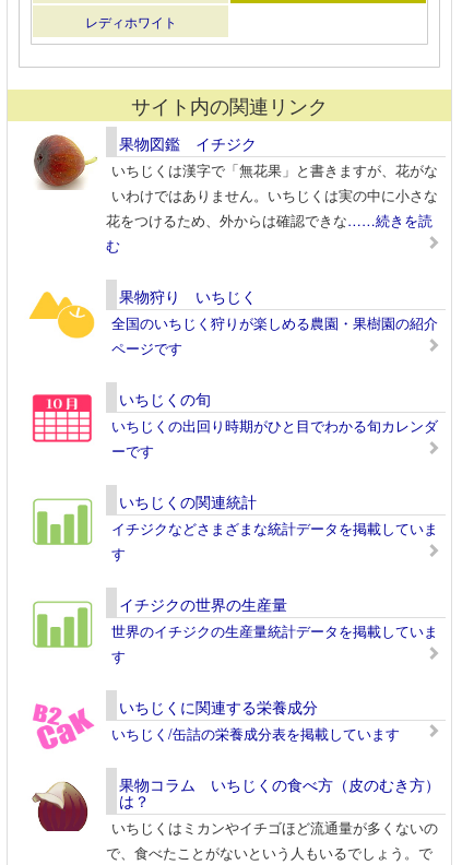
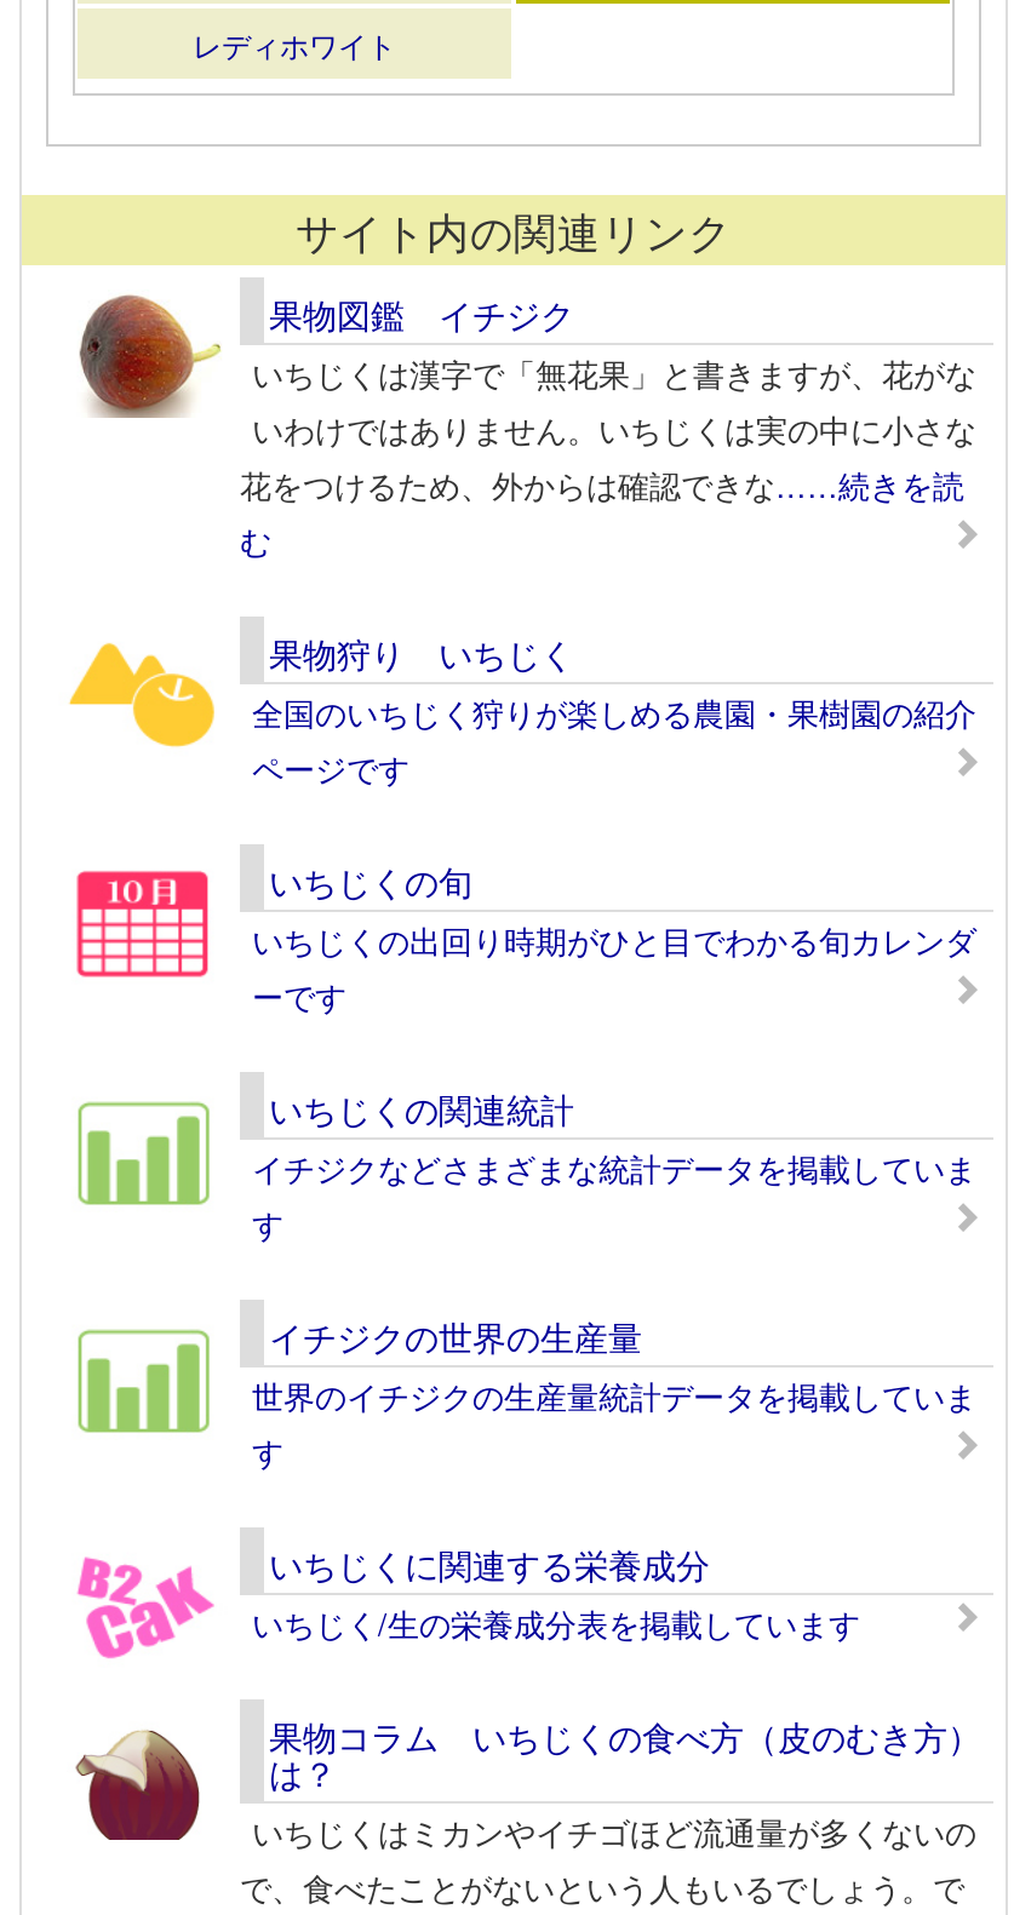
[111,723,400,744] いちじく/缶詰の栄養成分表を掲載しています -> [252,1600,860,1646] いちじく/生の栄養成分表を掲載しています

